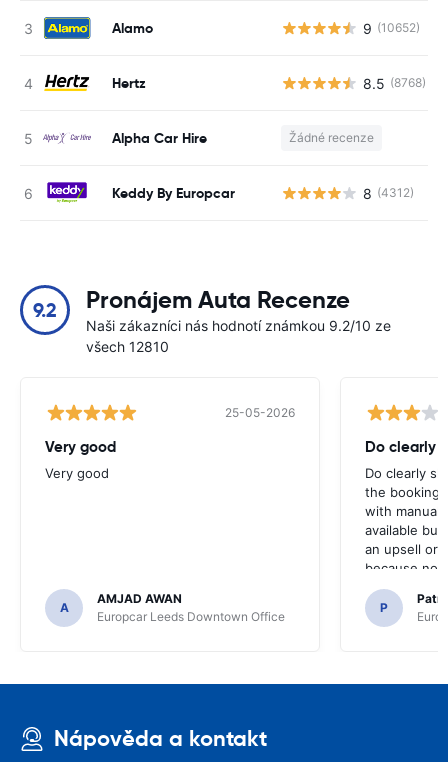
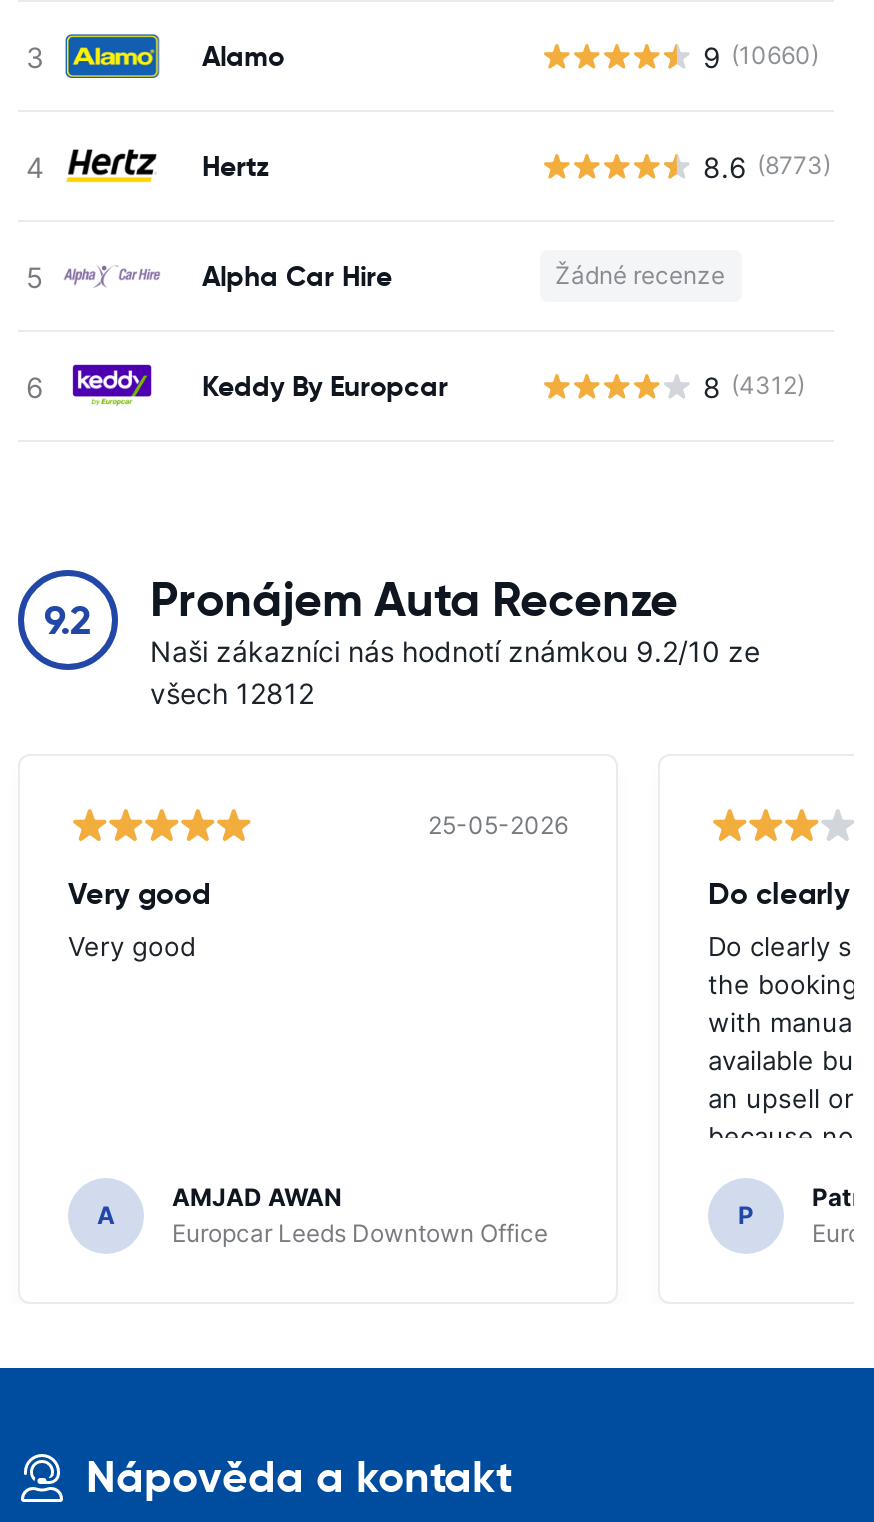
[362,19,419,36] 9 (10652) -> [703,39,819,73] 9 (10660)
[362,74,425,91] 8.5 (8768) -> [703,149,831,183] 8.6 (8773)
[86,338,169,355] všech 12810 -> [150,676,314,710] všech 12812

